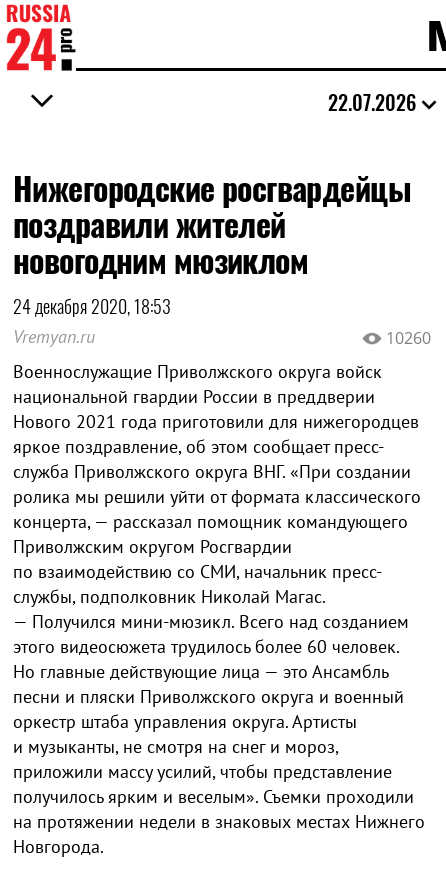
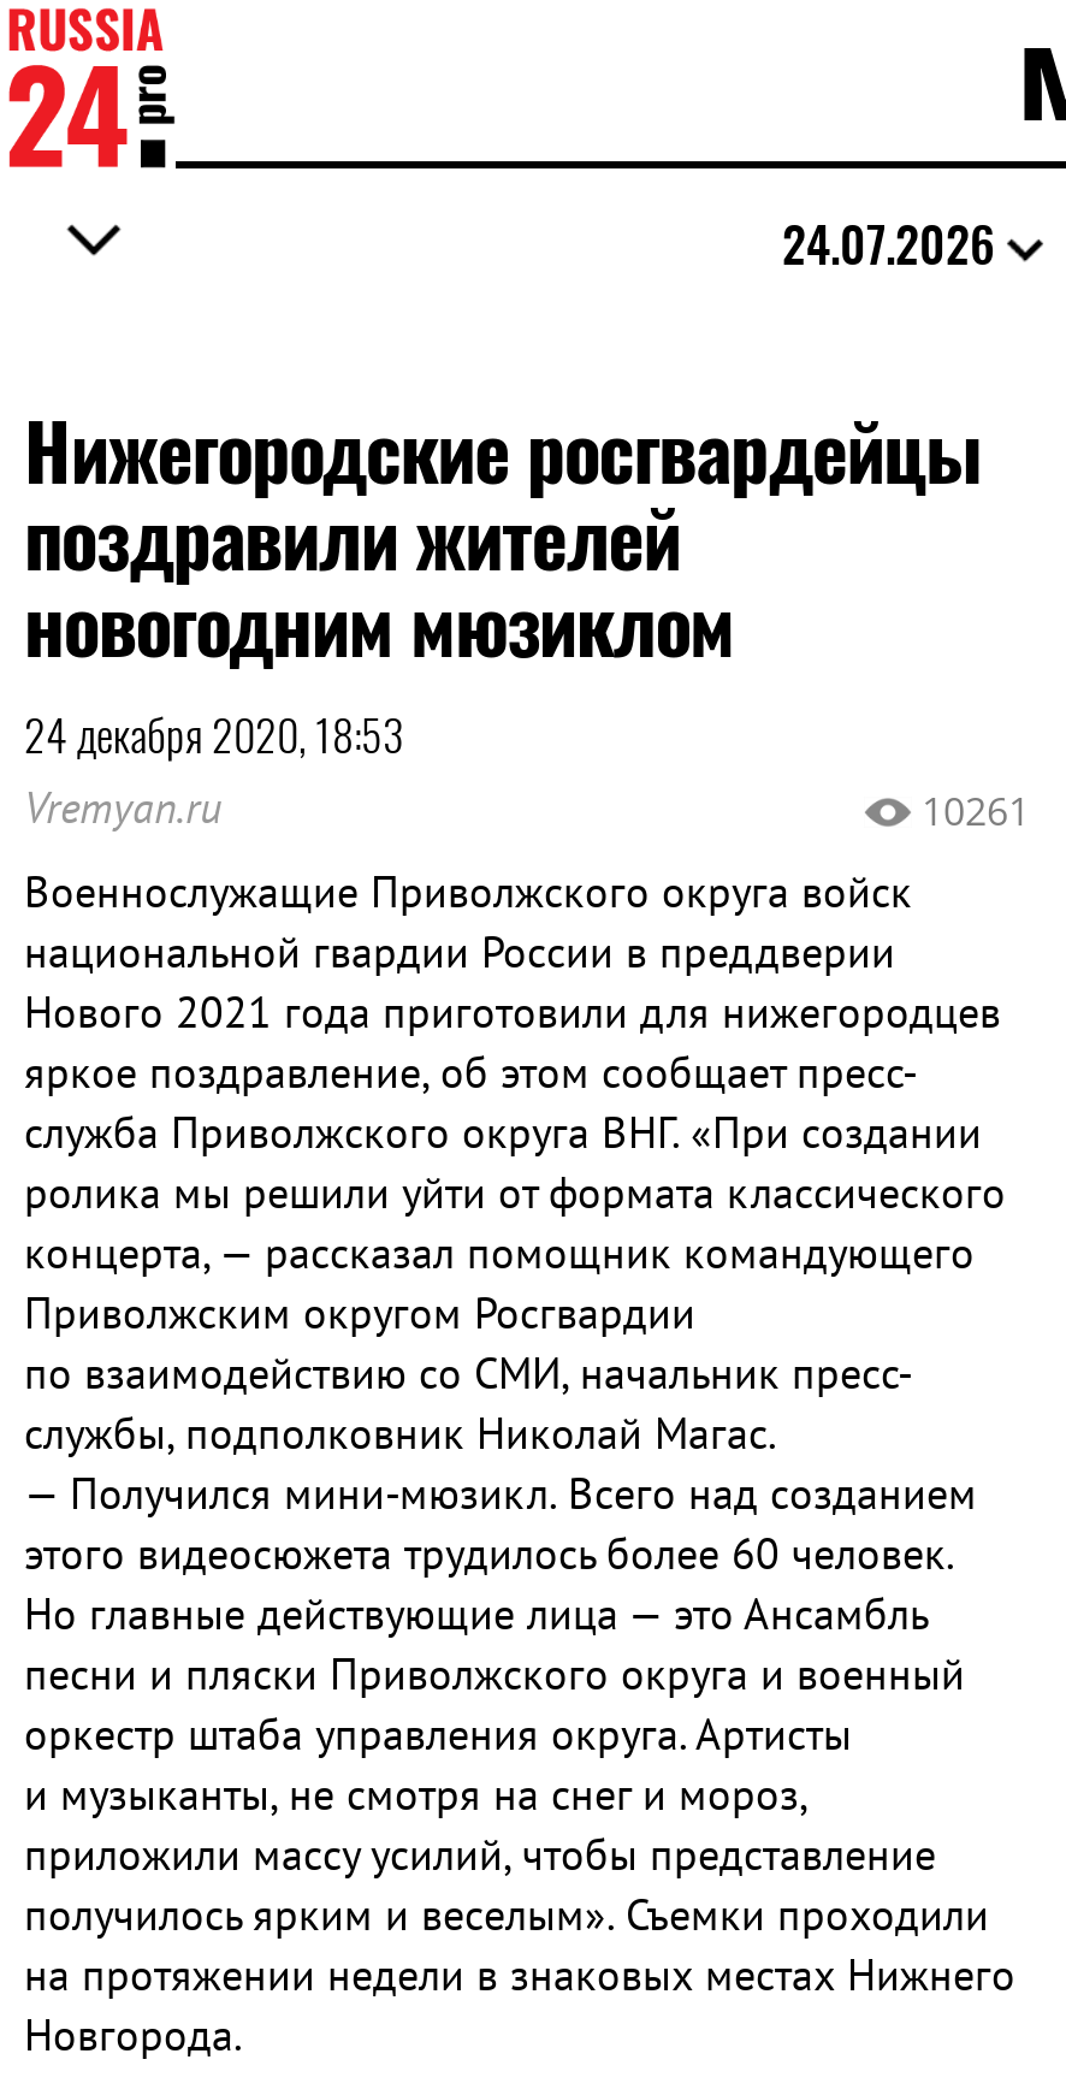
[328,87,416,117] 22.07.2026 -> [782,207,994,279] 24.07.2026
[386,327,431,349] 10260 -> [922,785,1030,838] 10261

